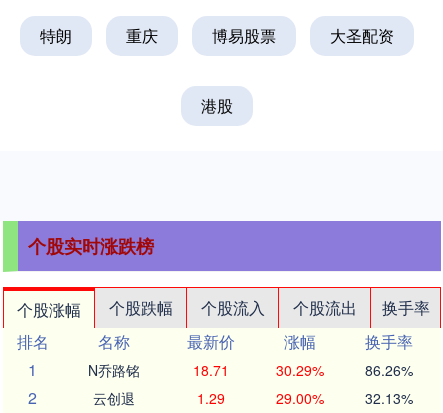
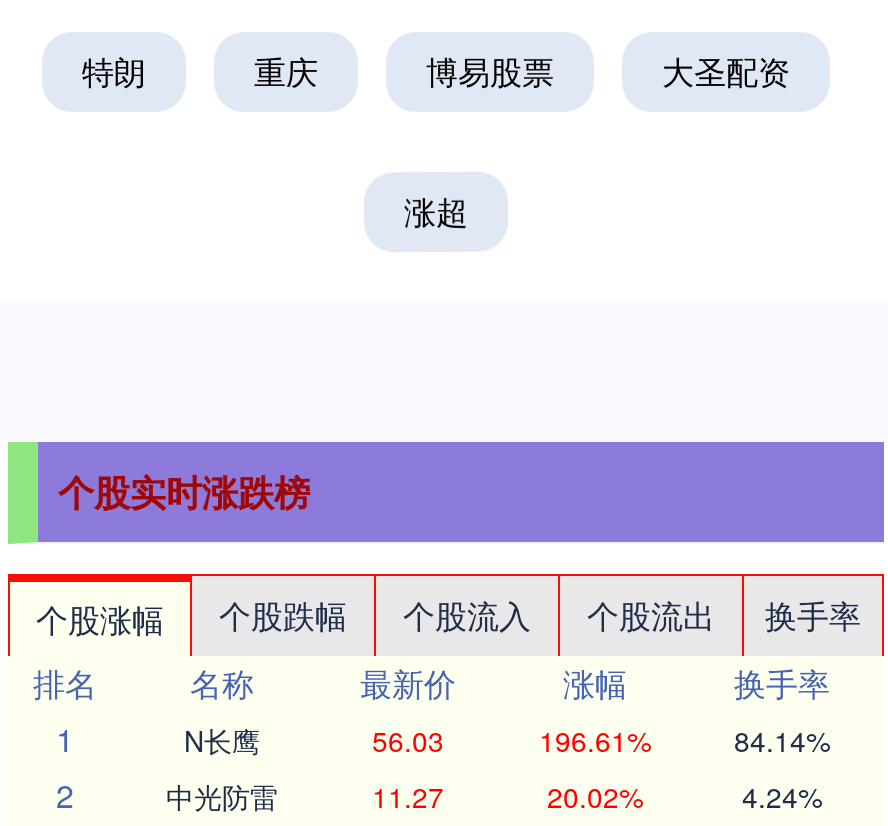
[201,94,233,117] 港股 -> [404,189,468,235] 涨超
[88,360,412,380] N乔路铭 | 18.71 | 30.29% | 86.26% -> [184,721,830,761] N长鹰 | 56.03 | 196.61% | 84.14%
[93,388,412,408] 云创退 | 1.29 | 29.00% | 32.13% -> [166,777,822,817] 中光防雷 | 11.27 | 20.02% | 4.24%

